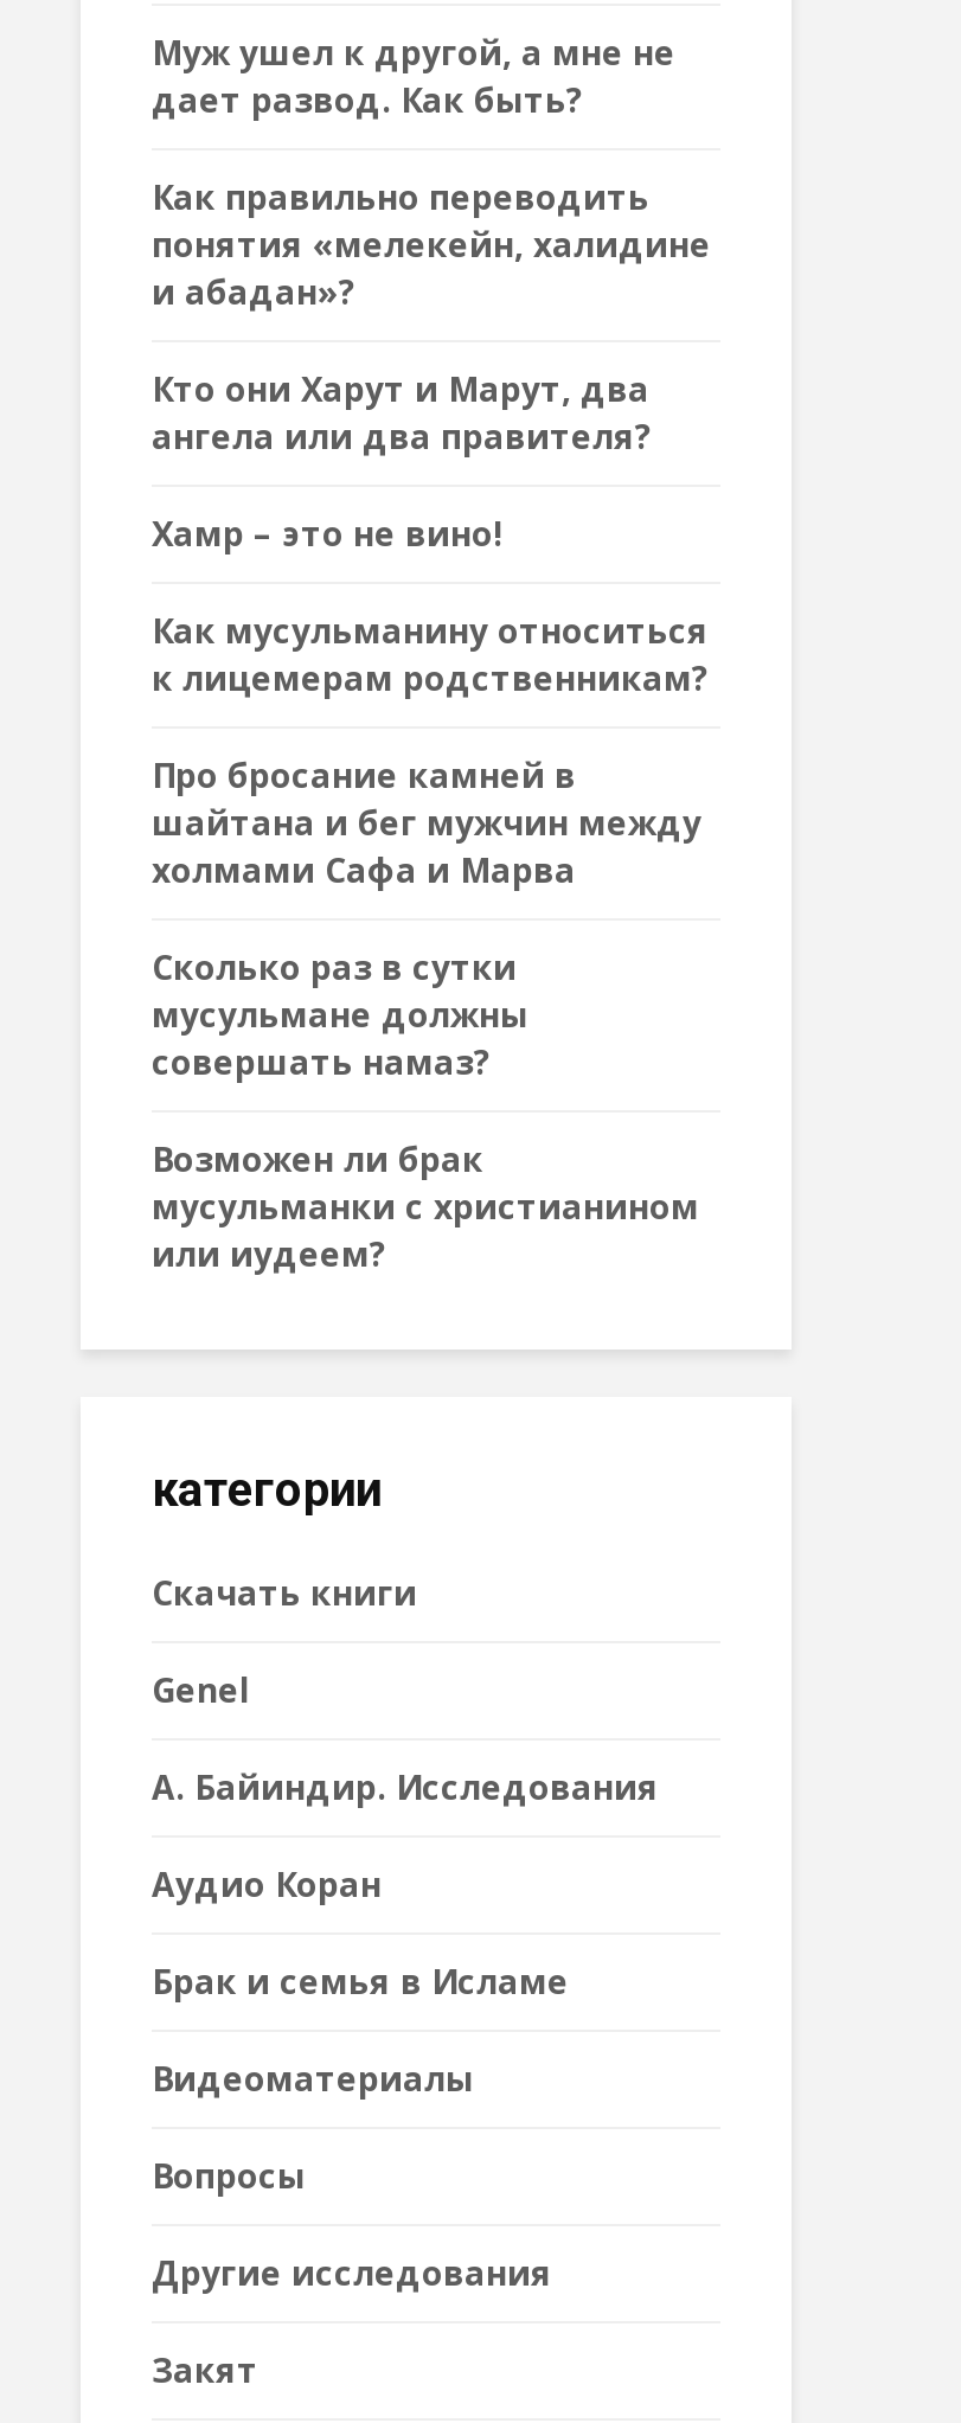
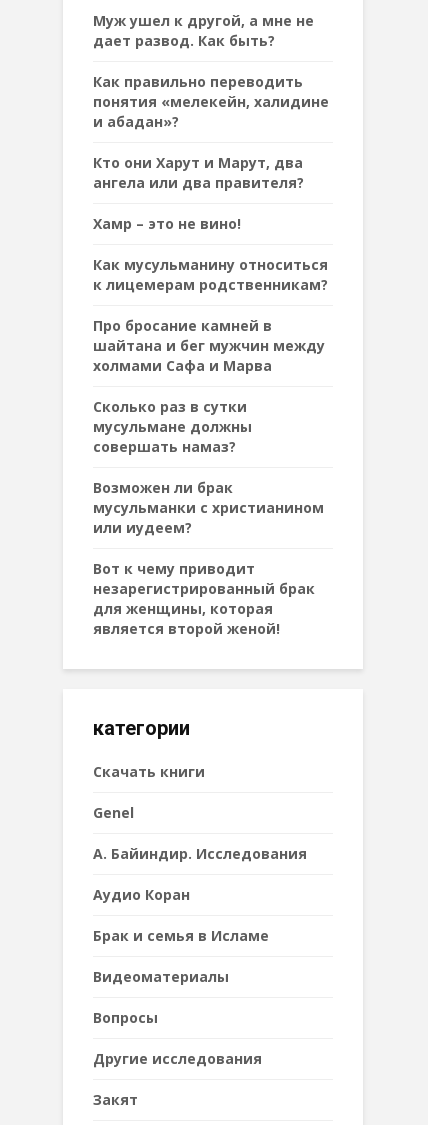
none -> [93,559,315,638] Вот к чему приводит | незарегистрированный брак | для женщины, которая | является второй женой!

